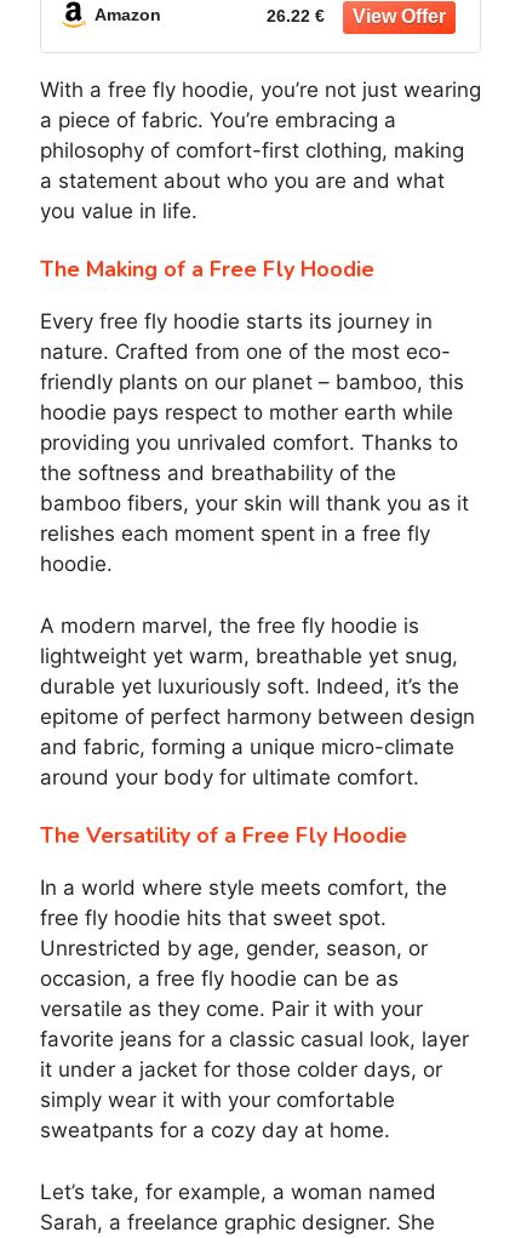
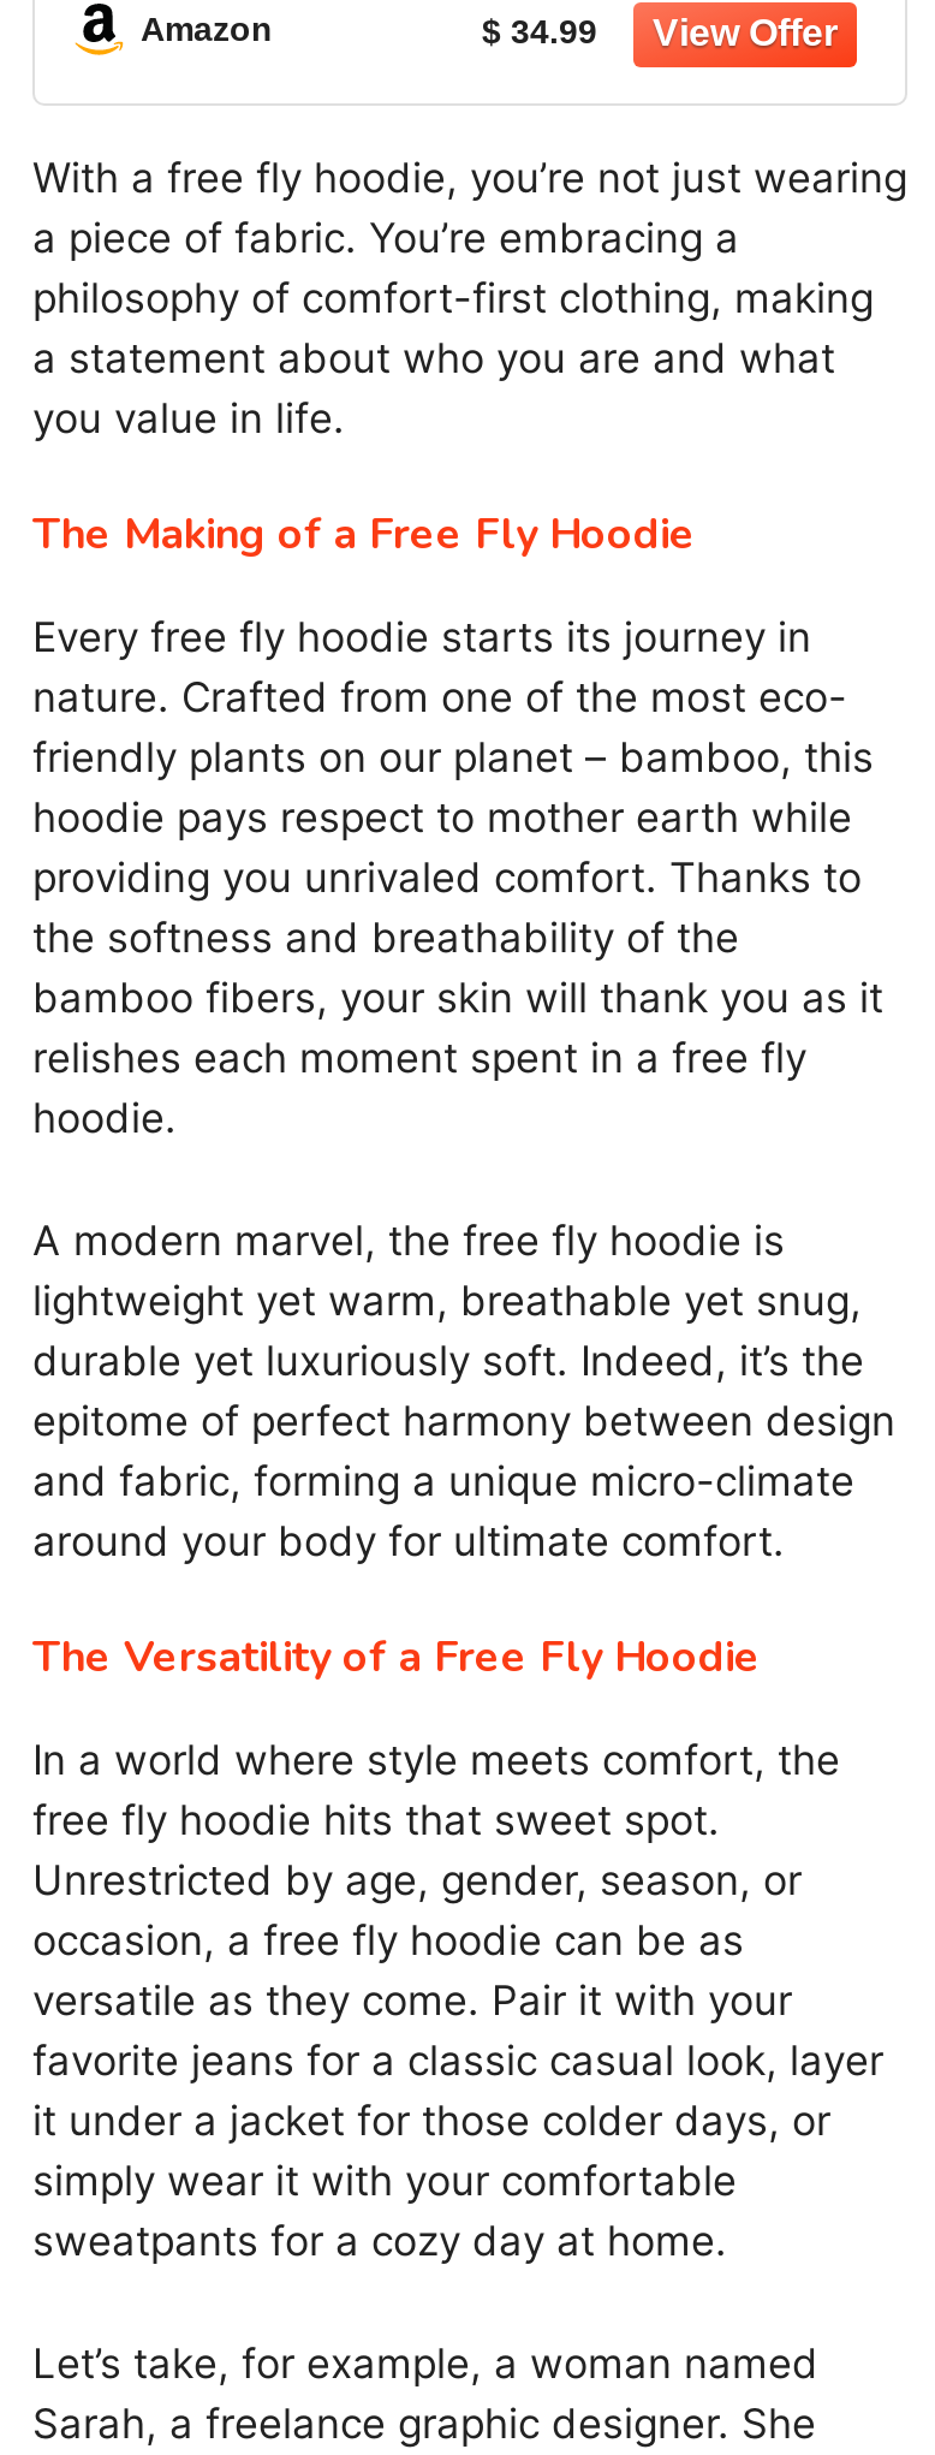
[267,6,325,26] 26.22 € -> [482,12,597,51] $ 34.99

